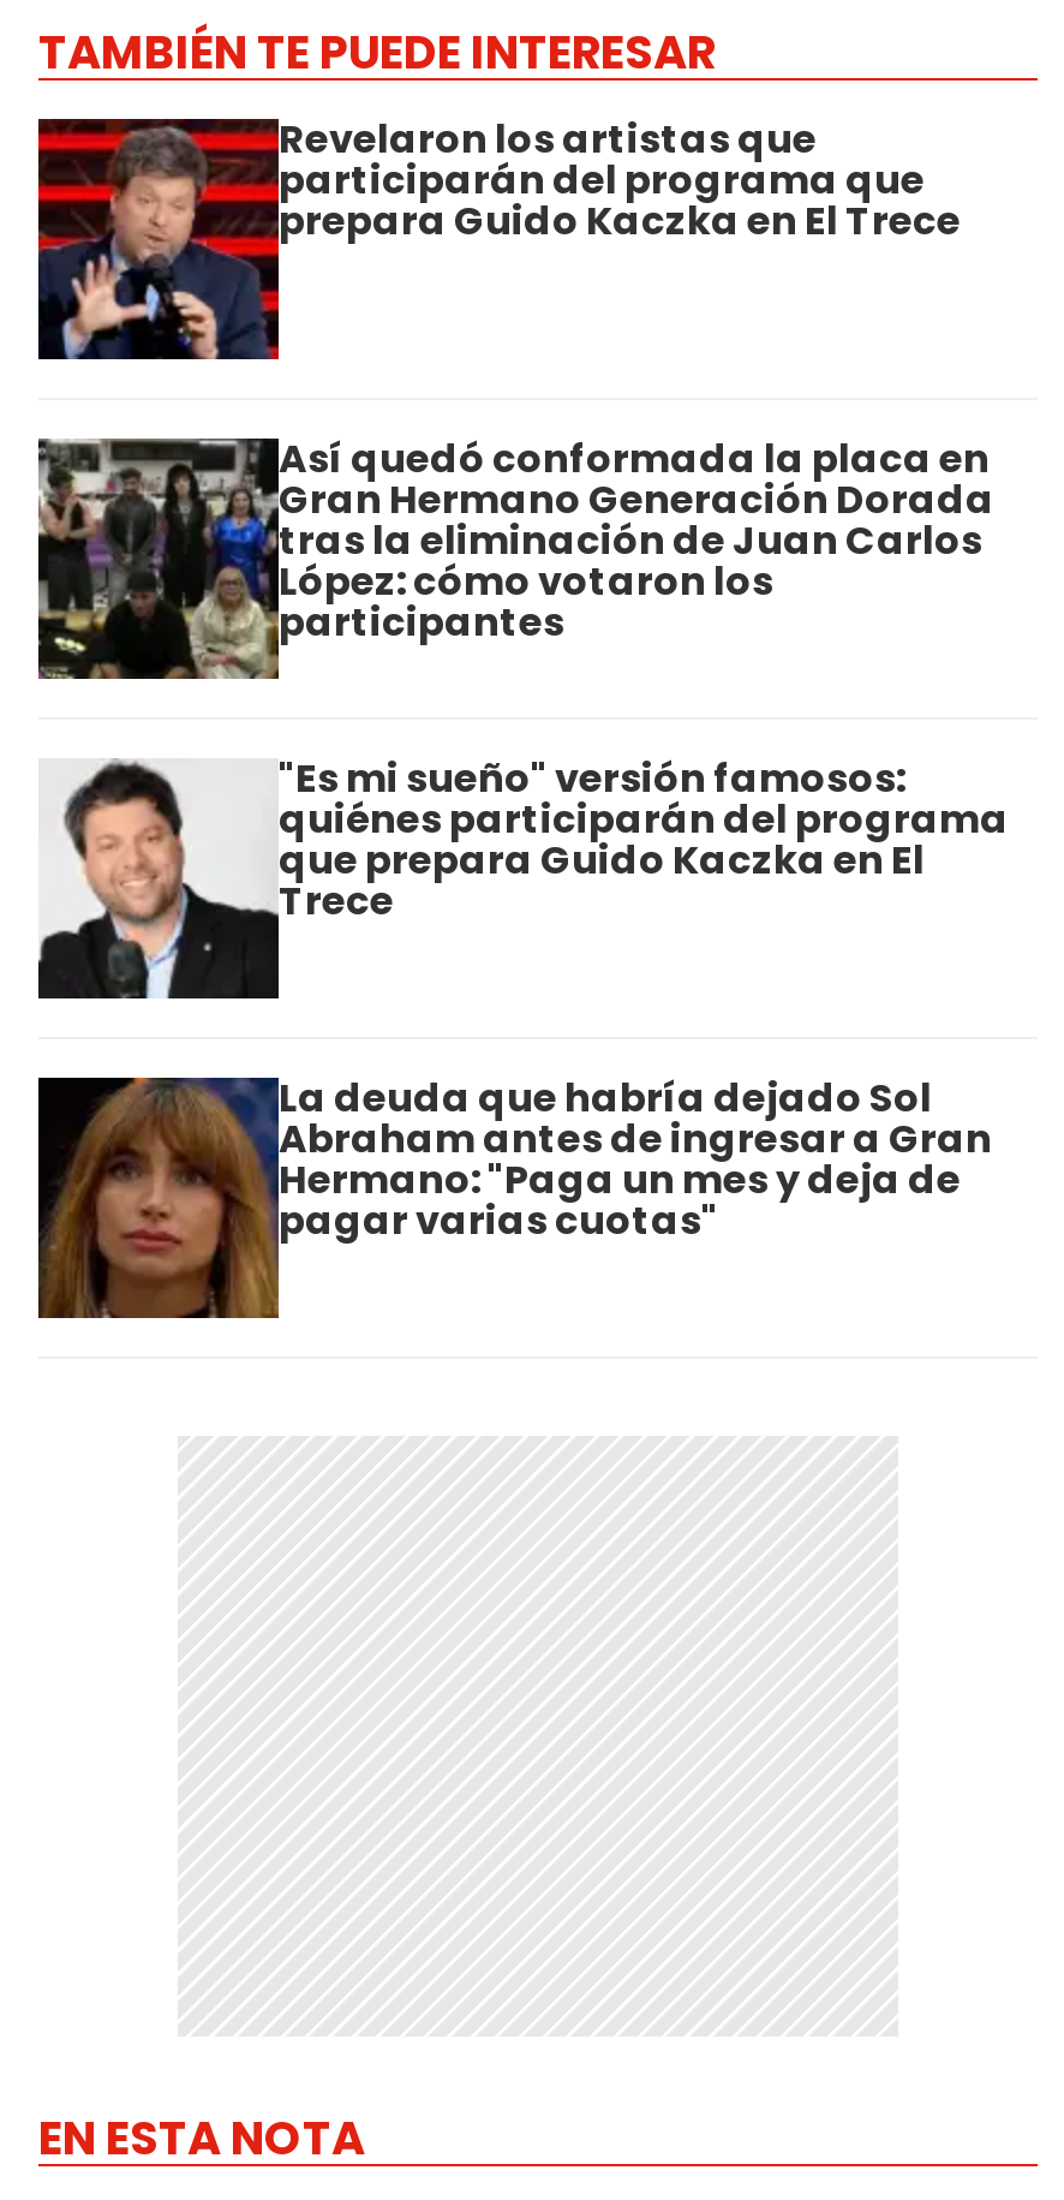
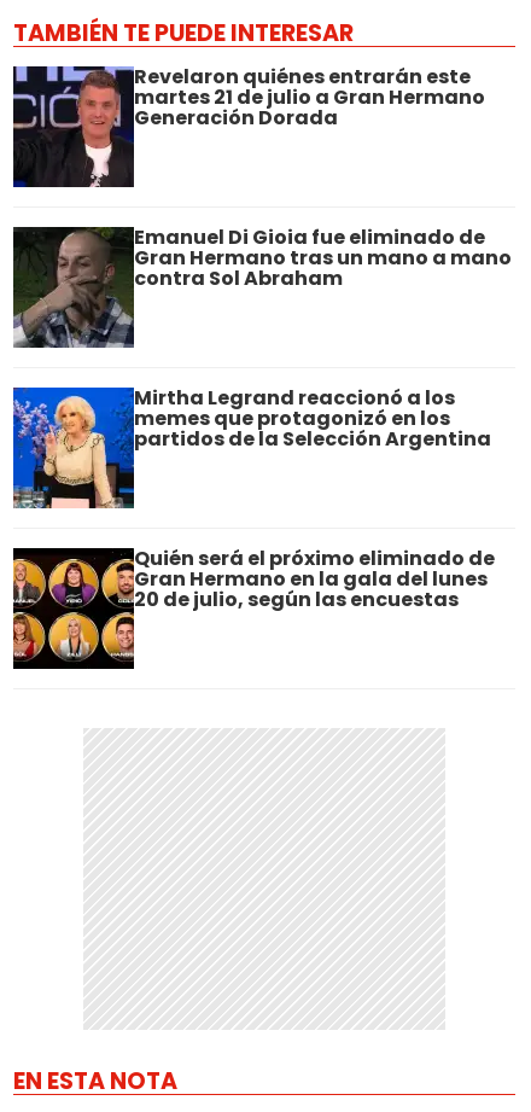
[36,111,961,362] [image] | Revelaron los artistas que | participarán del programa que | prepara Guido Kaczka en El Trece -> [12,63,485,188] [image] | Revelaron quiénes entrarán este | martes 21 de julio a Gran Hermano | Generación Dorada
[36,431,994,681] [image] | Así quedó conformada la placa en | Gran Hermano Generación Dorada | tras la eliminación de Juan Carlos | López: cómo votaron los | participantes -> [13,223,512,349] [image] | Emanuel Di Gioia fue eliminado de | Gran Hermano tras un mano a mano | contra Sol Abraham
[38,750,1009,1001] [image] | "Es mi sueño" versión famosos: | quiénes participarán del programa | que prepara Guido Kaczka en El | Trece -> [12,384,491,510] [image] | Mirtha Legrand reaccionó a los | memes que protagonizó en los | partidos de la Selección Argentina
[36,1070,992,1320] [image] | La deuda que habría dejado Sol | Abraham antes de ingresar a Gran | Hermano: "Paga un mes y deja de | pagar varias cuotas" -> [12,544,495,670] [image] | Quién será el próximo eliminado de | Gran Hermano en la gala del lunes | 20 de julio, según las encuestas

